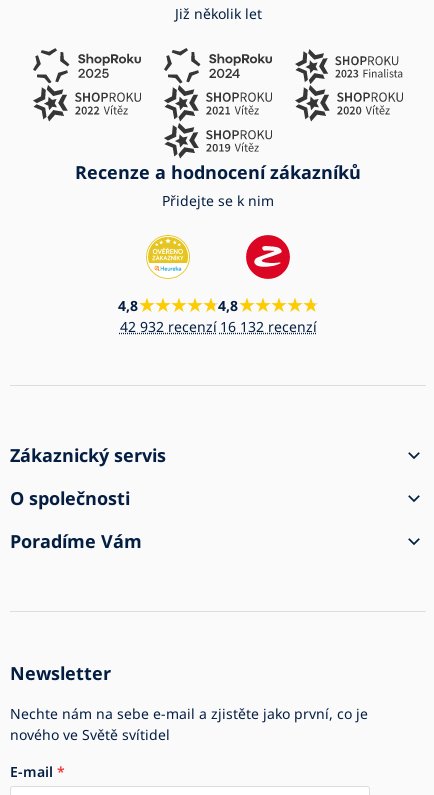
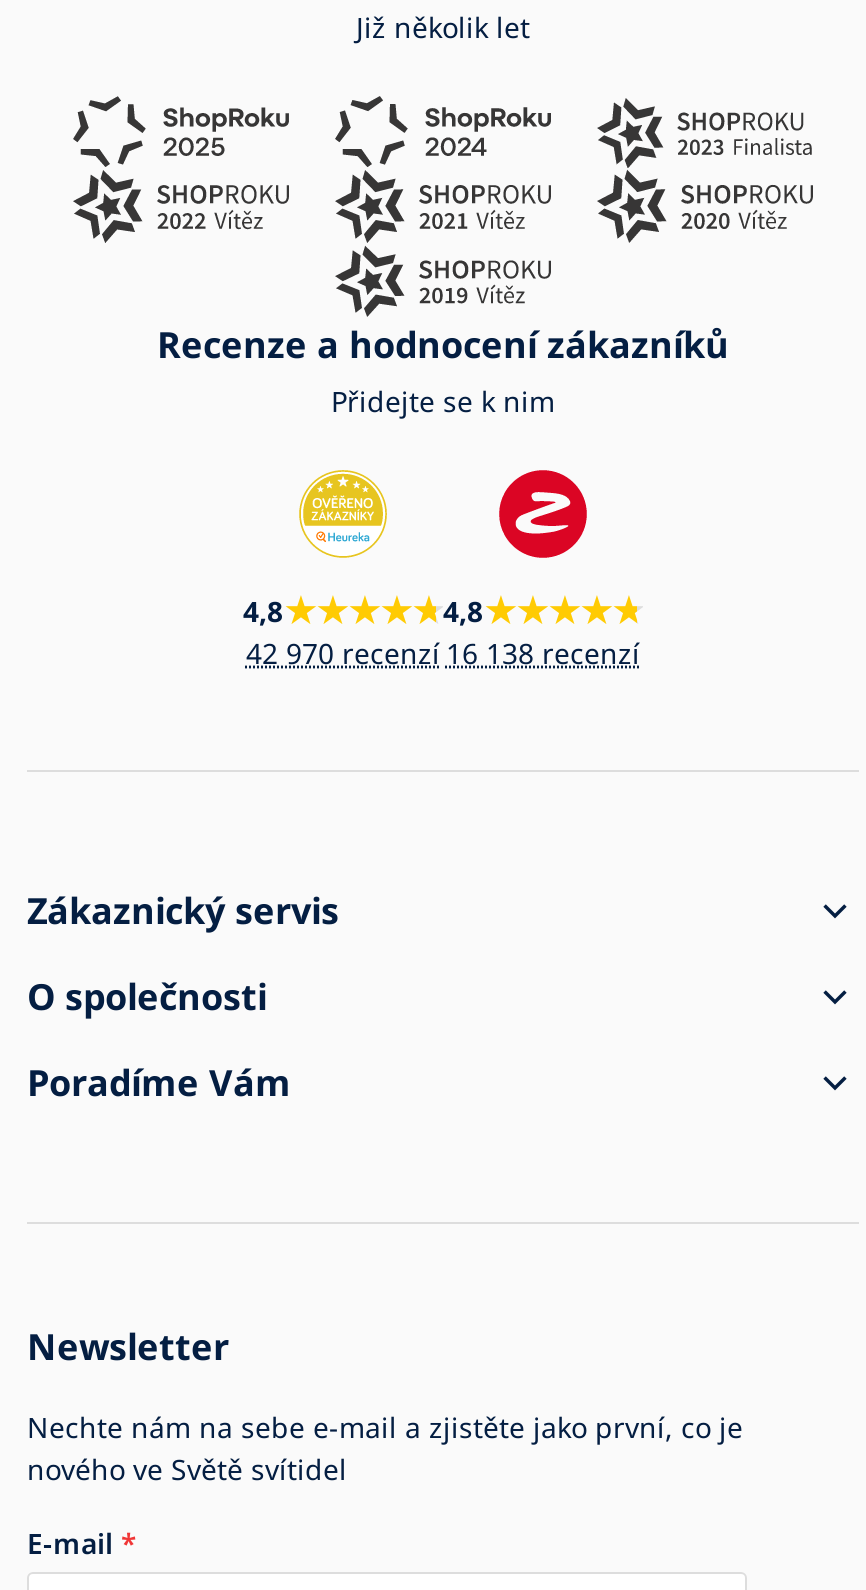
[119,317,216,336] 42 932 recenzí -> [246,634,440,672] 42 970 recenzí
[219,317,316,336] 16 132 recenzí -> [446,634,640,672] 16 138 recenzí

